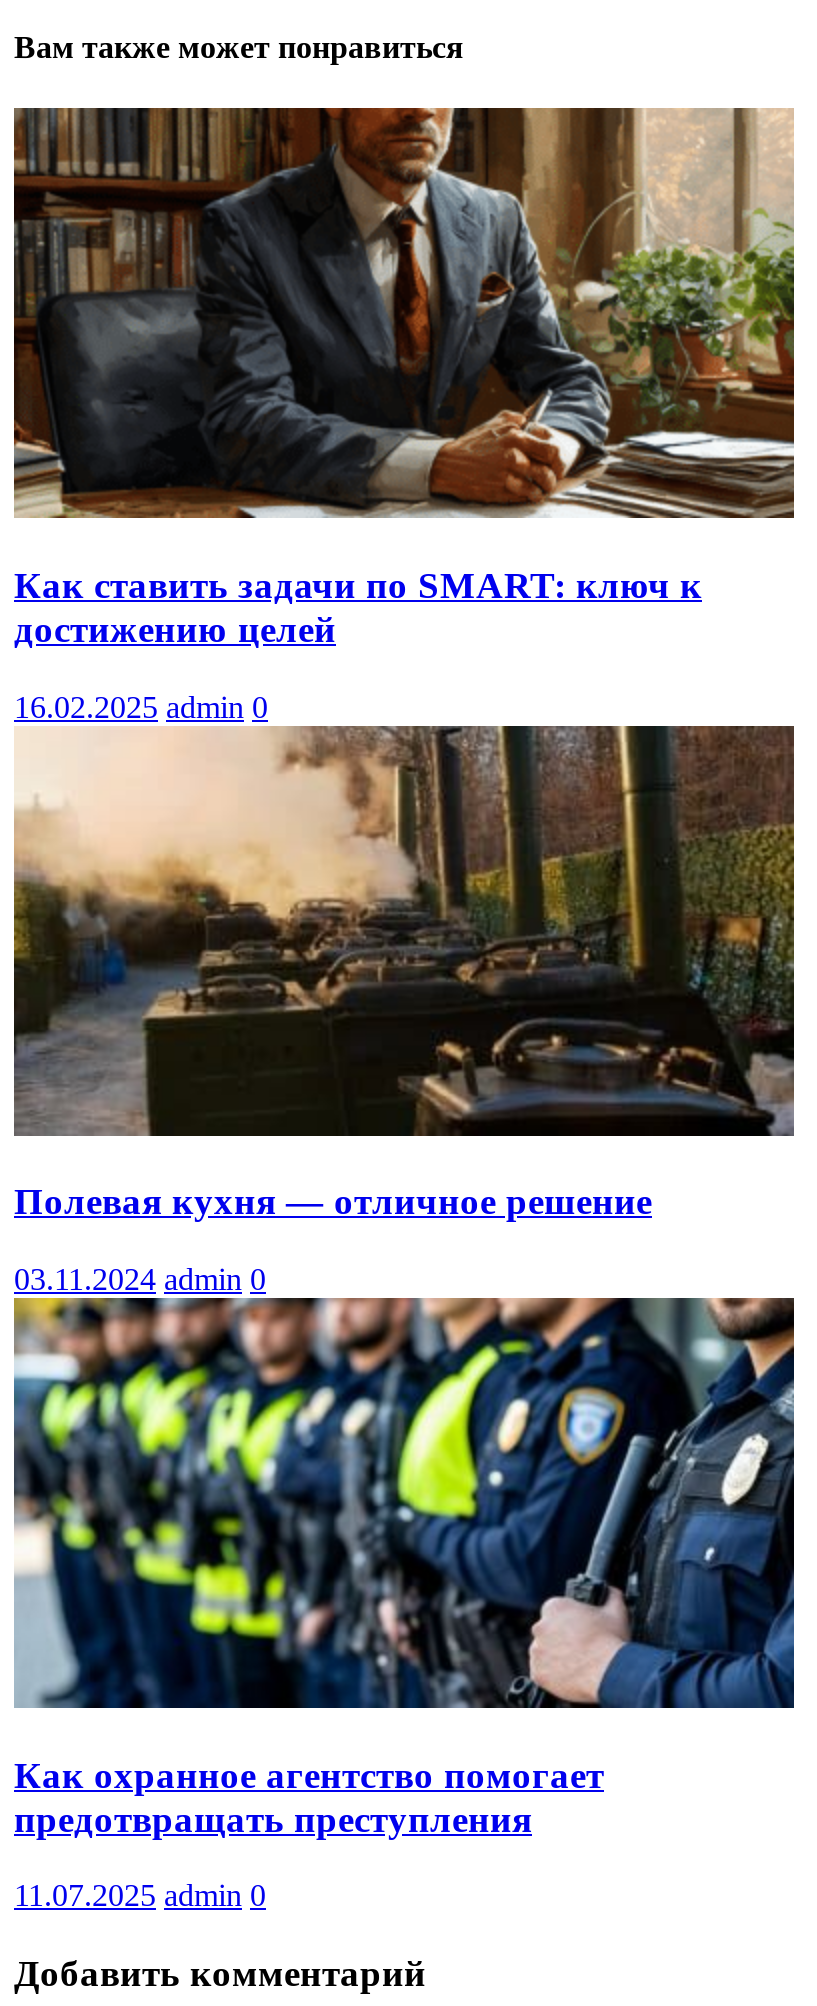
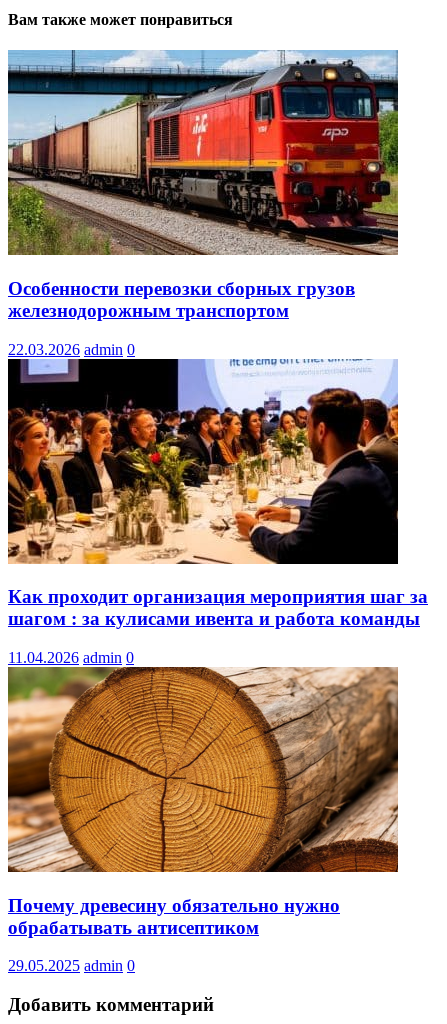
[12,106,796,650] [image] | Как ставить задачи по SMART: ключ к | достижению целей -> [7,49,399,321] [image] | Особенности перевозки сборных грузов | железнодорожным транспортом
[14,689,268,723] 16.02.2025 admin 0 -> [8,340,135,357] 22.03.2026 admin 0
[12,724,796,1223] [image] | Полевая кухня — отличное решение -> [7,358,428,629] [image] | Как проходит организация мероприятия шаг за | шагом : за кулисами ивента и работа команды
[14,1262,266,1296] 03.11.2024 admin 0 -> [8,649,134,666] 11.04.2026 admin 0
[12,1296,796,1839] [image] | Как охранное агентство помогает | предотвращать преступления -> [7,666,399,938] [image] | Почему древесину обязательно нужно | обрабатывать антисептиком
[14,1879,266,1913] 11.07.2025 admin 0 -> [8,957,135,974] 29.05.2025 admin 0

